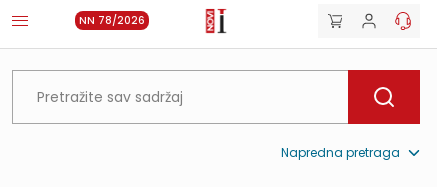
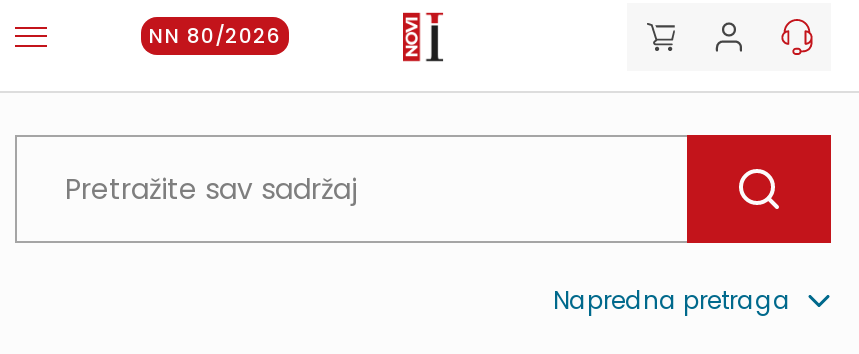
[79,13,145,28] NN 78/2026 -> [149,21,281,51] NN 80/2026

